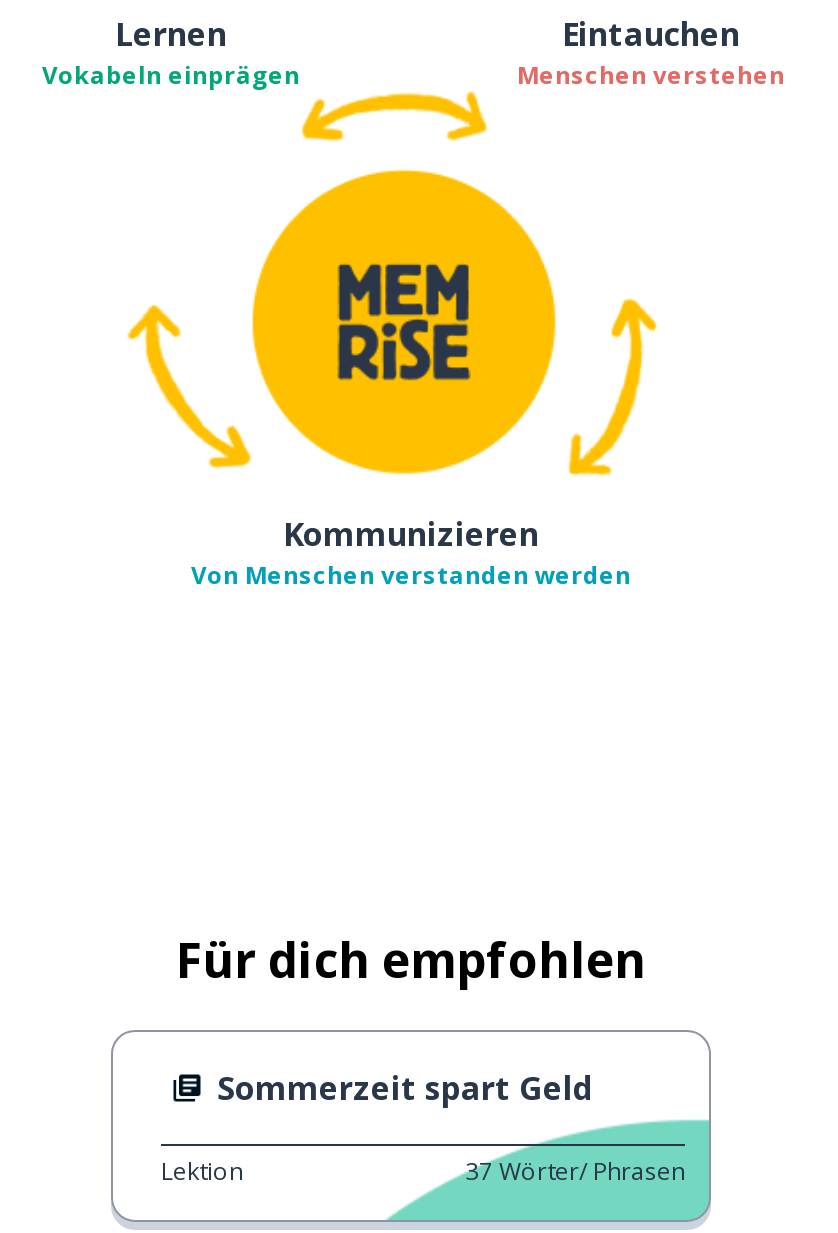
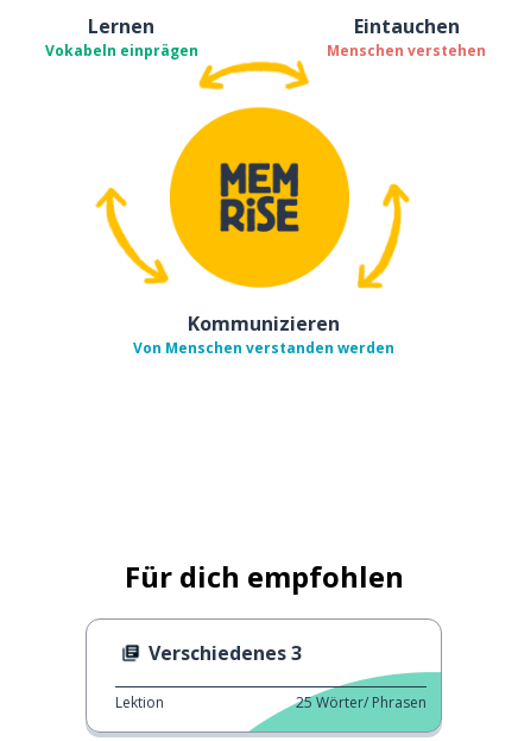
[217,1066,593,1110] Sommerzeit spart Geld -> [149,640,302,666] Verschiedenes 3
[465,1154,685,1188] 37 Wörter/ Phrasen -> [296,692,427,712] 25 Wörter/ Phrasen

